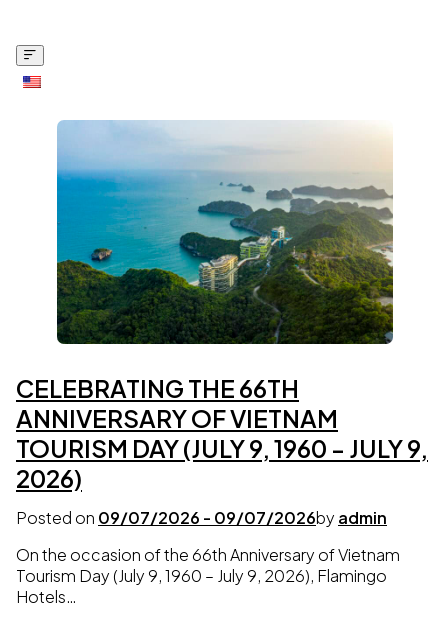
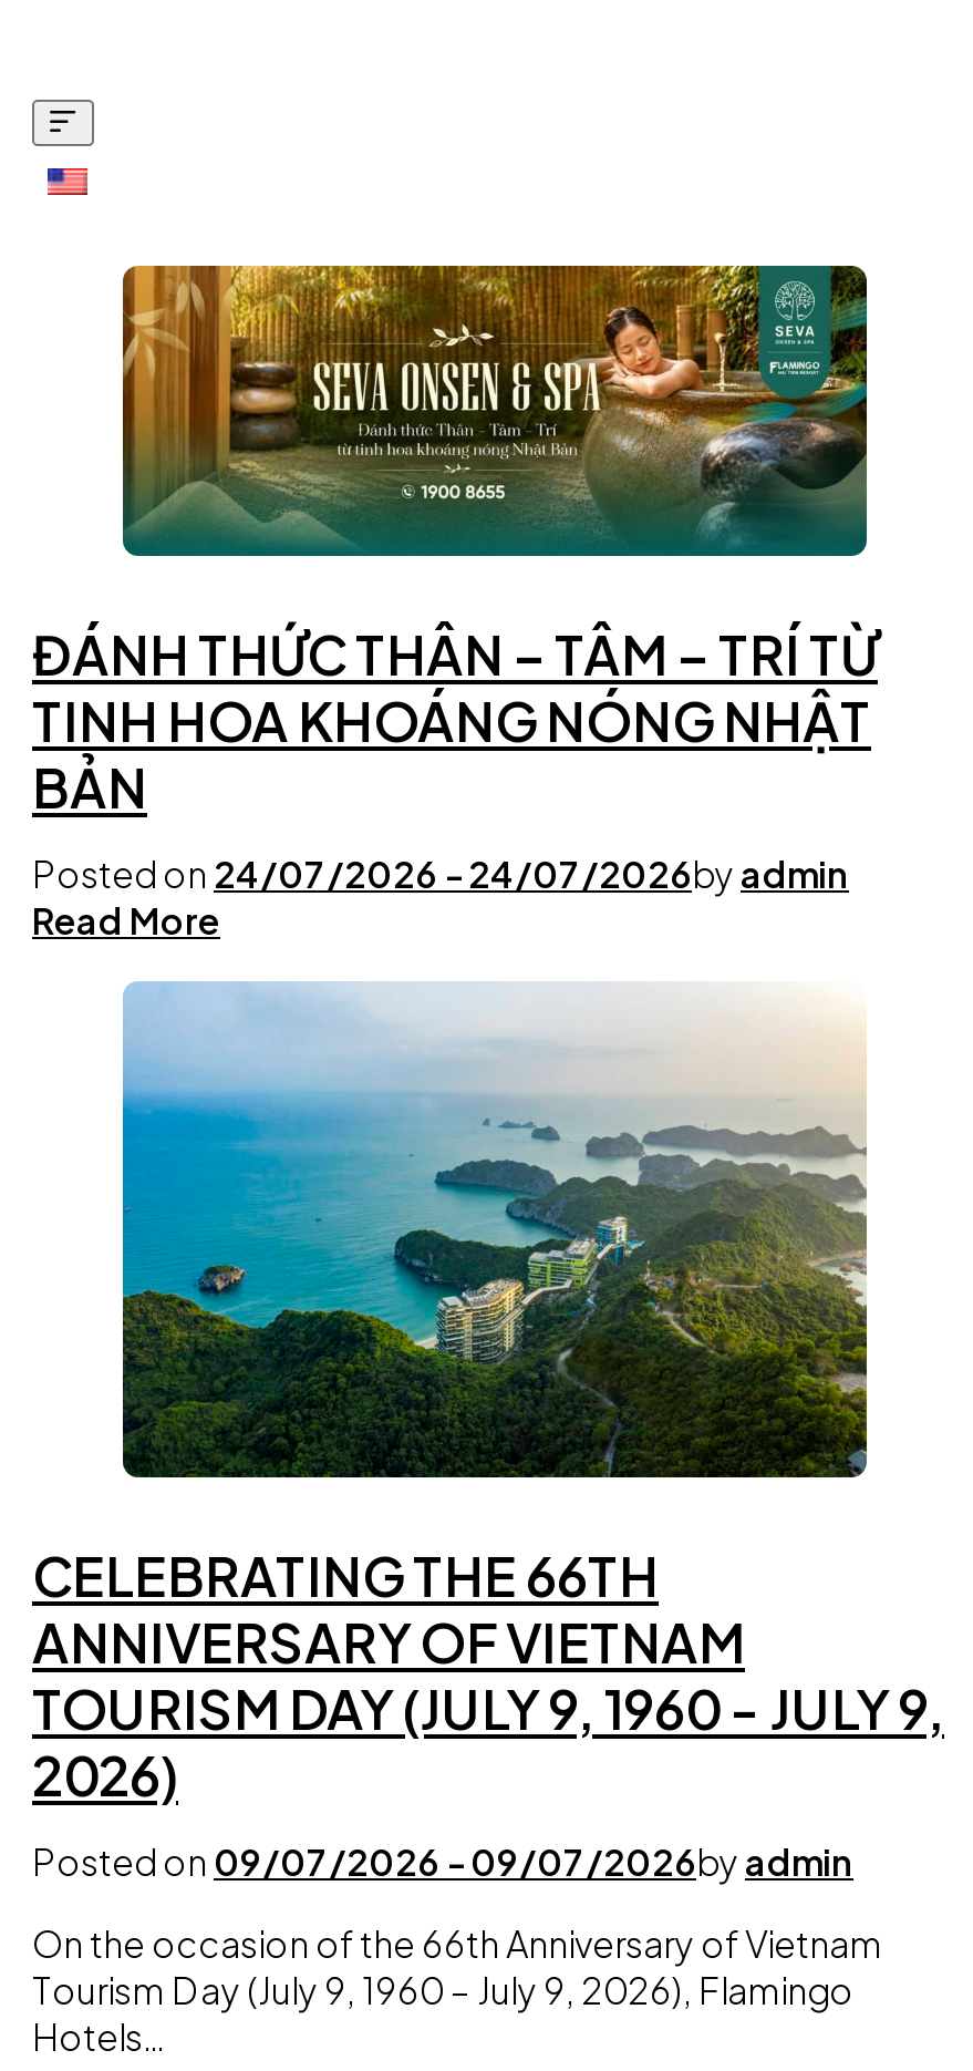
none -> [32,264,878,944] [image] | ĐÁNH THỨC THÂN – TÂM – TRÍ TỪ | TINH HOA KHOÁNG NÓNG NHẬT | BẢN | Posted on 24/07/2026 - 24/07/2026by admin | Read More

